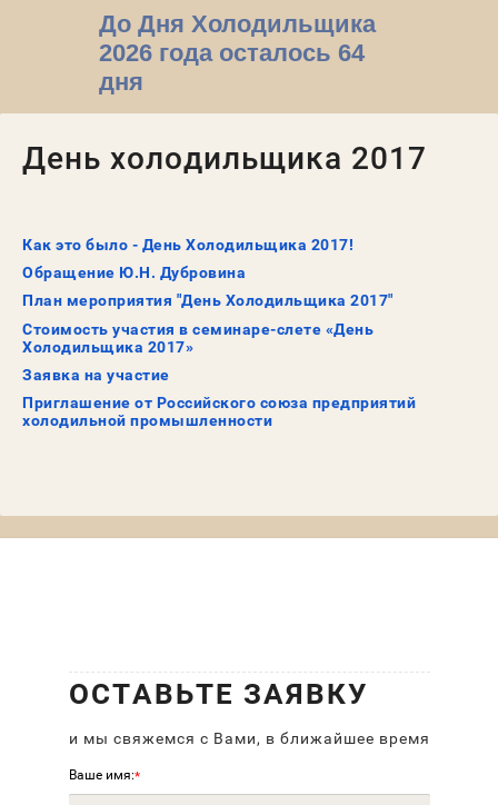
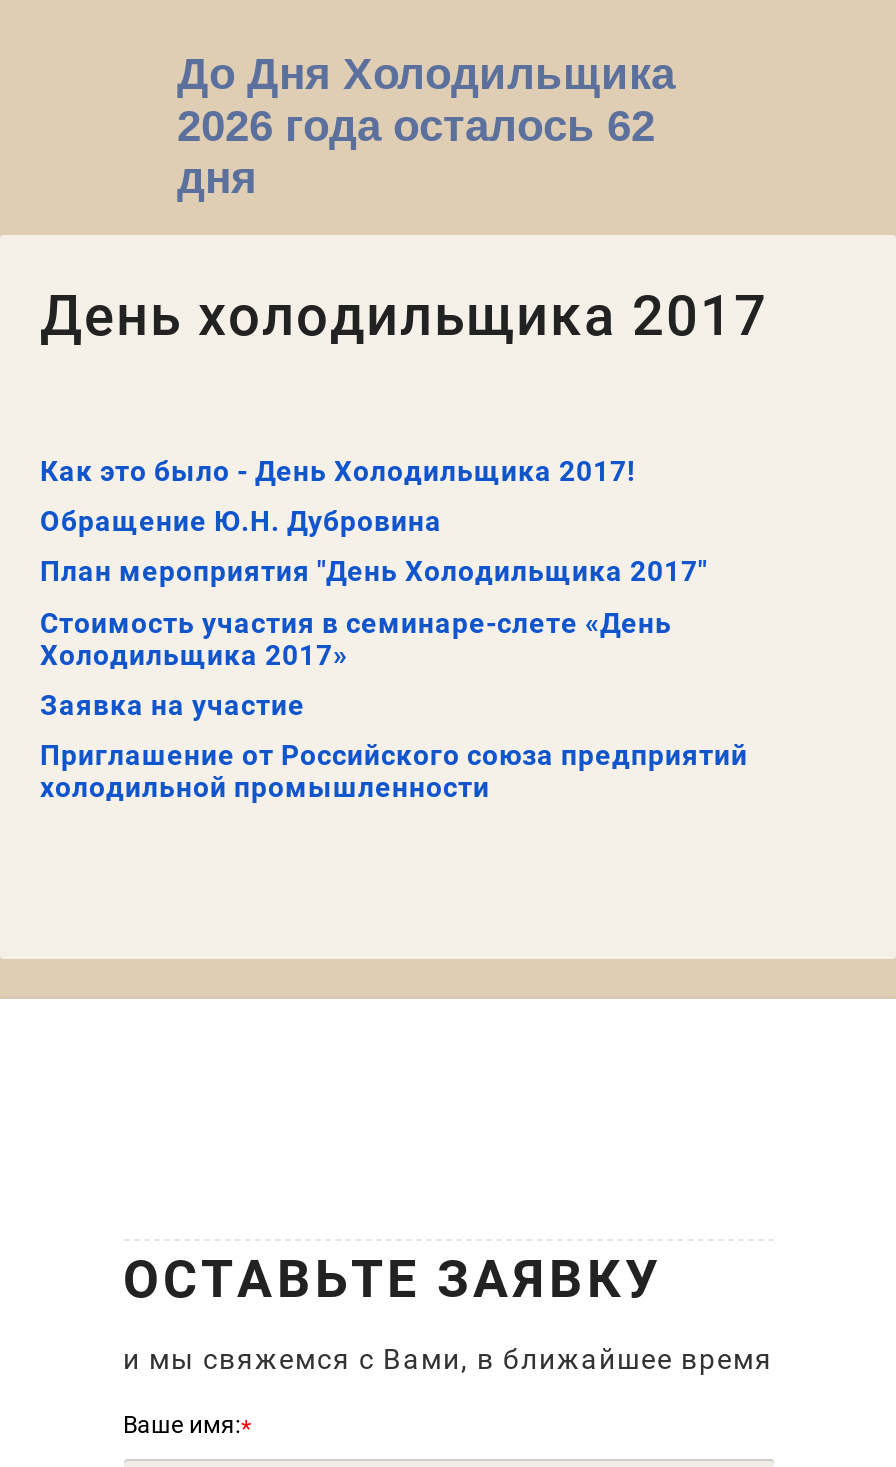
[98,39,364,67] 2026 года осталось 64 -> [177,101,655,151] 2026 года осталось 62

